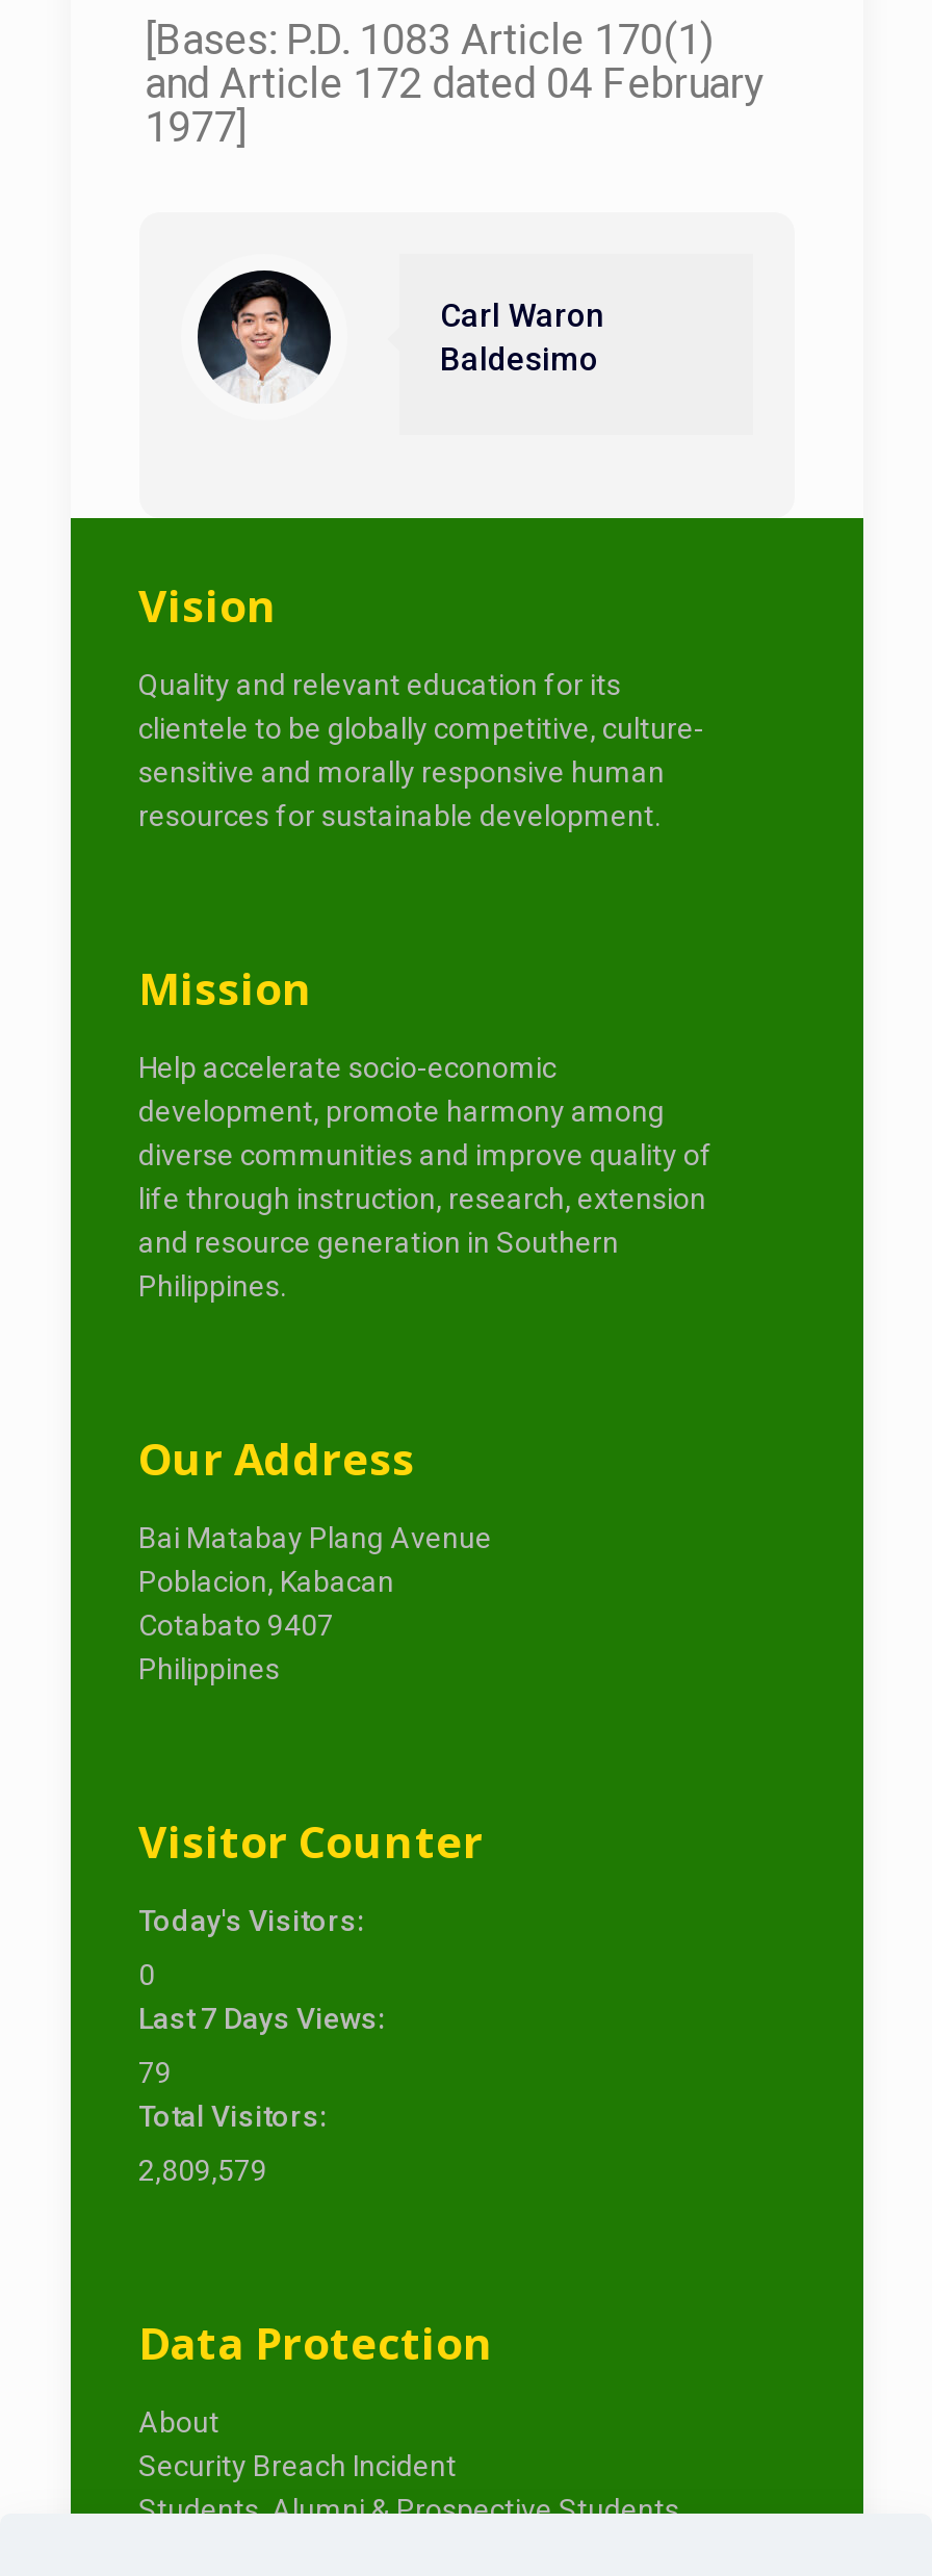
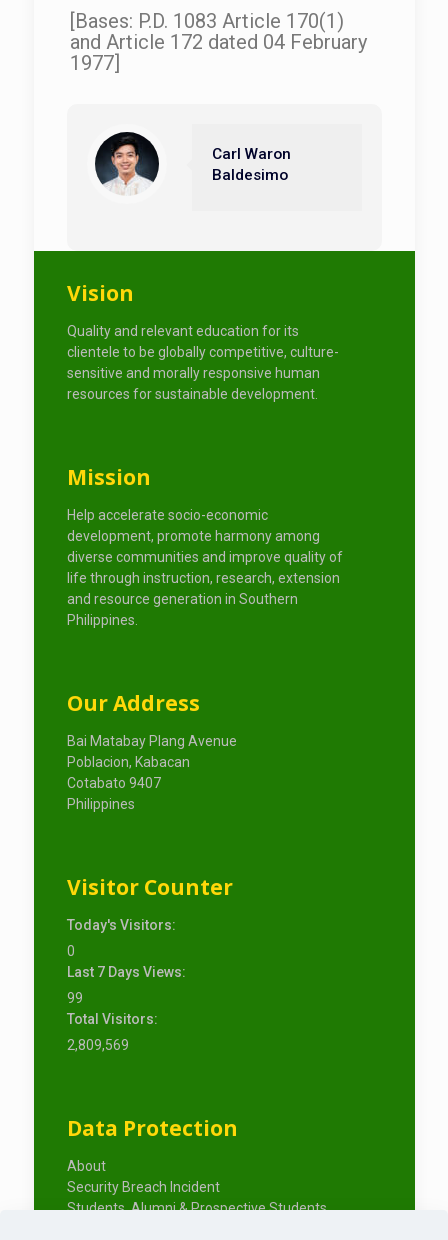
[138,2055,172,2088] 79 -> [66,990,82,1006] 99
[138,2153,267,2186] 2,809,579 -> [66,1037,128,1053] 2,809,569

